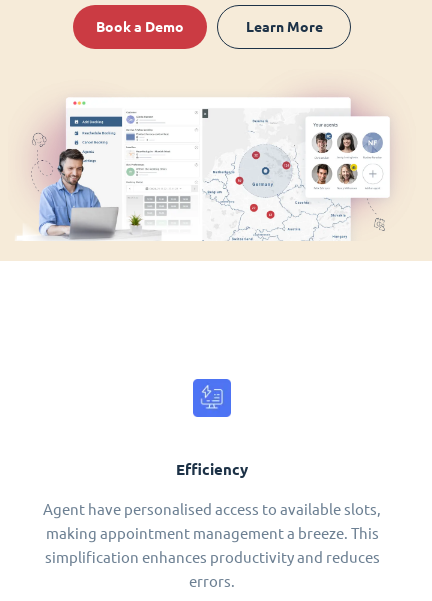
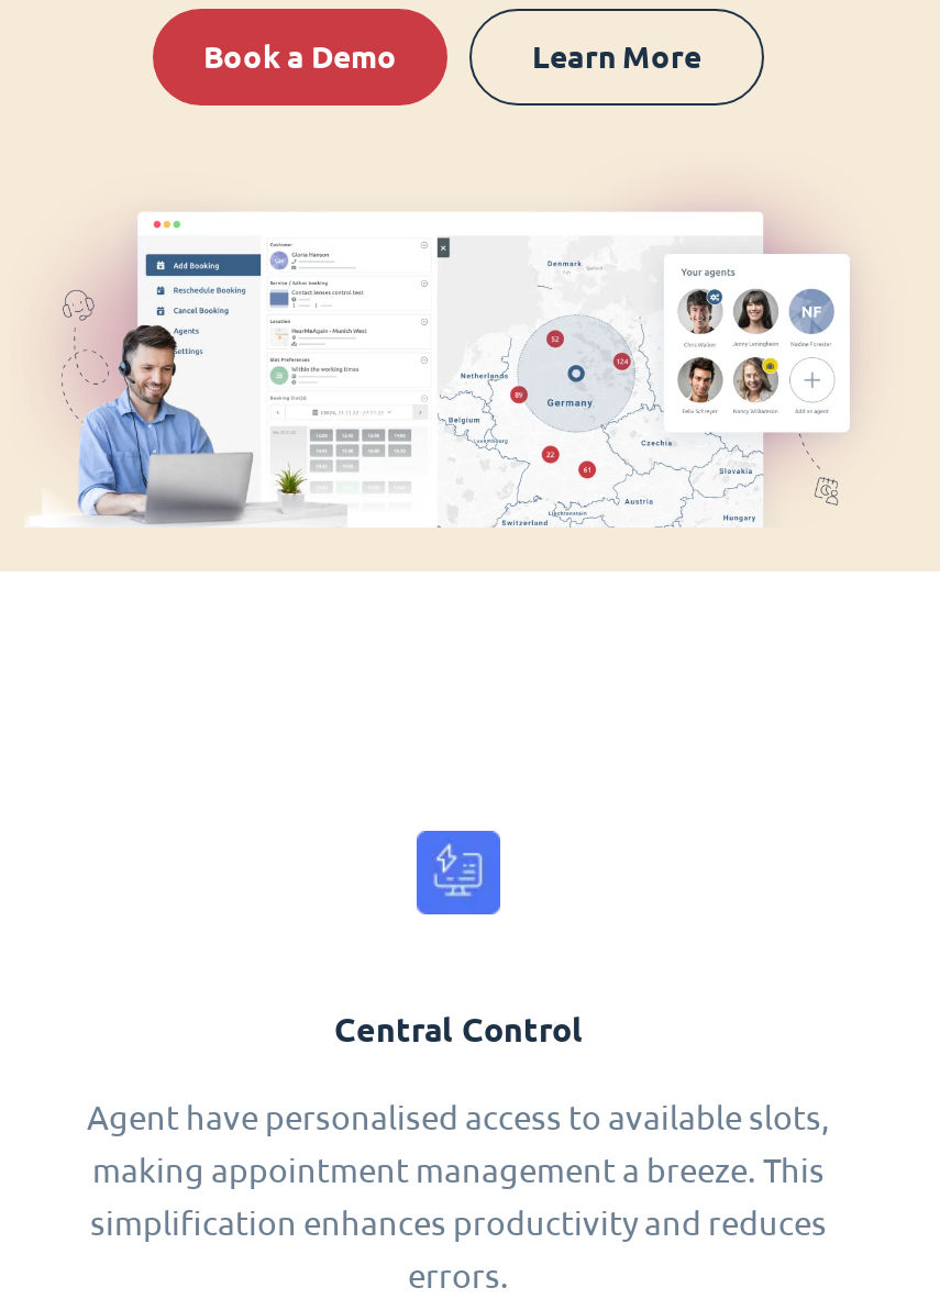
[176,461,248,478] Efficiency -> [334,1011,583,1048] Central Control

